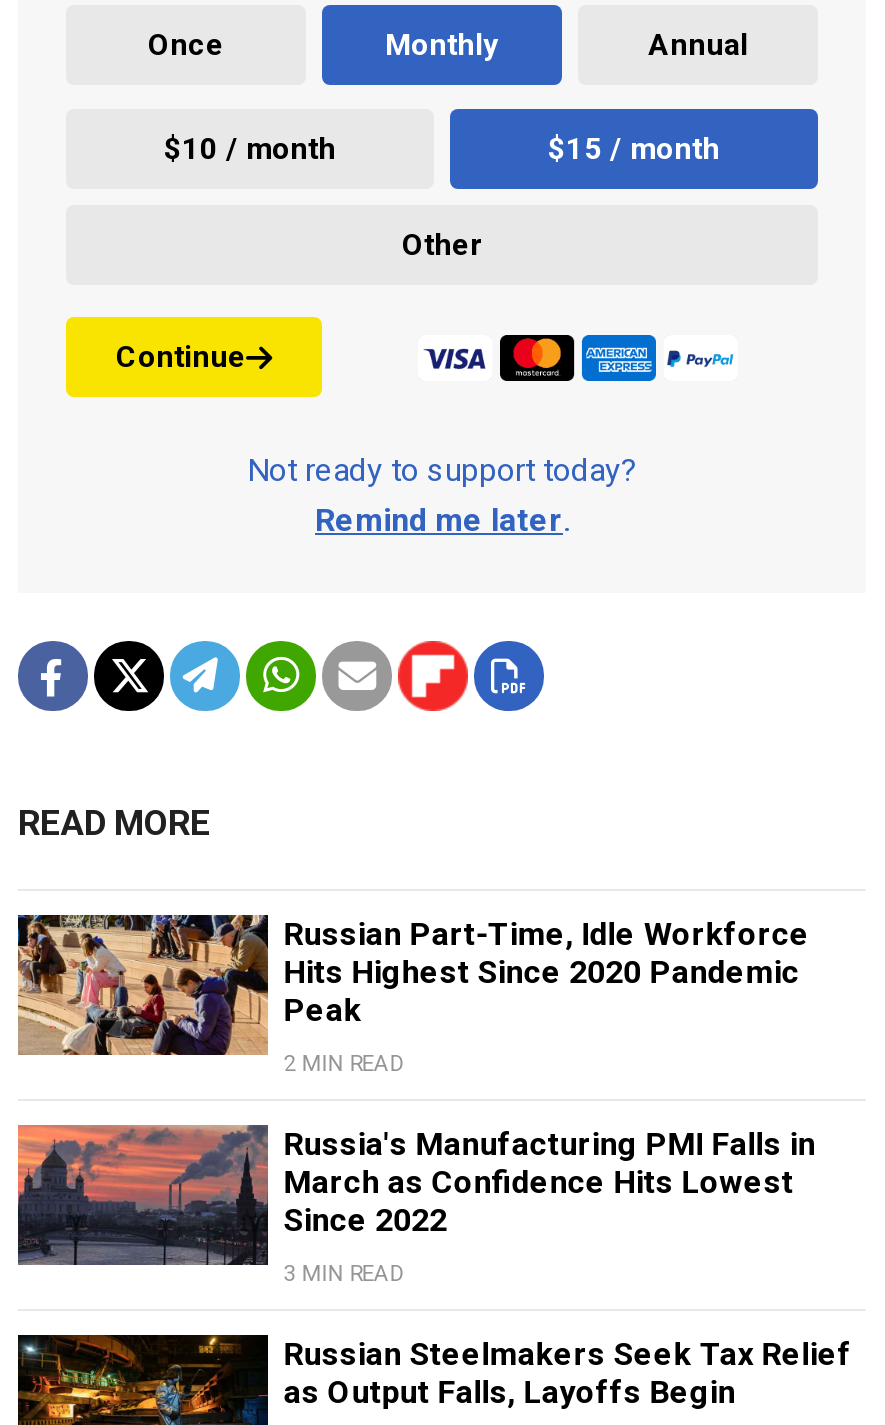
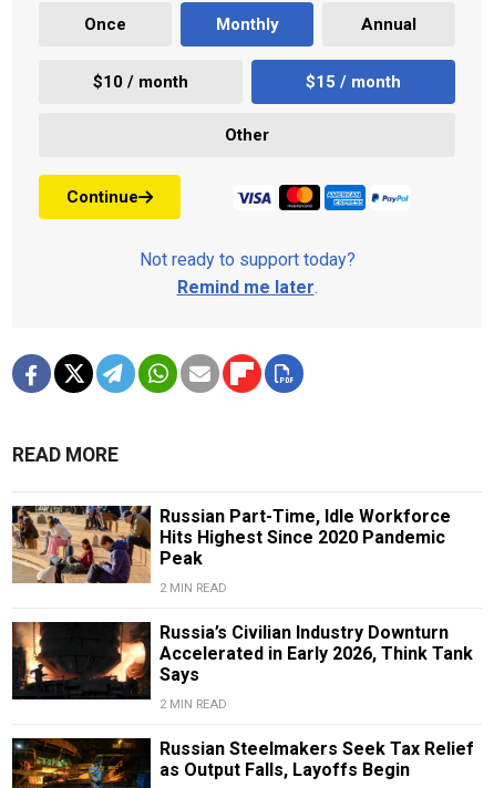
[16,1123,816,1267] [image] | Russia's Manufacturing PMI Falls in | March as Confidence Hits Lowest | Since 2022 -> [11,621,473,701] [image] | Russia’s Civilian Industry Downturn | Accelerated in Early 2026, Think Tank | Says
[284,1261,406,1287] 3 MIN READ -> [159,697,227,712] 2 MIN READ

